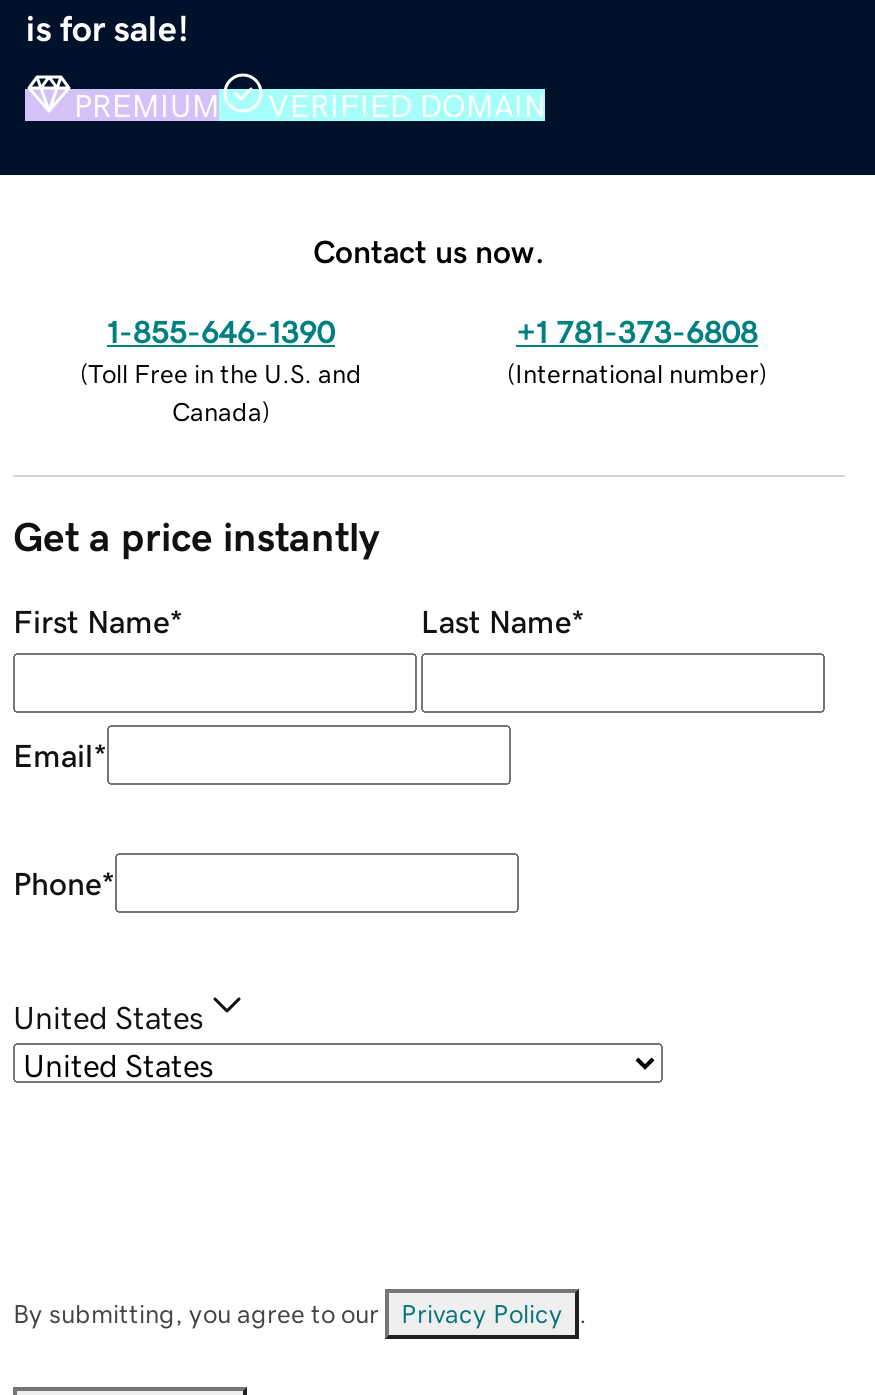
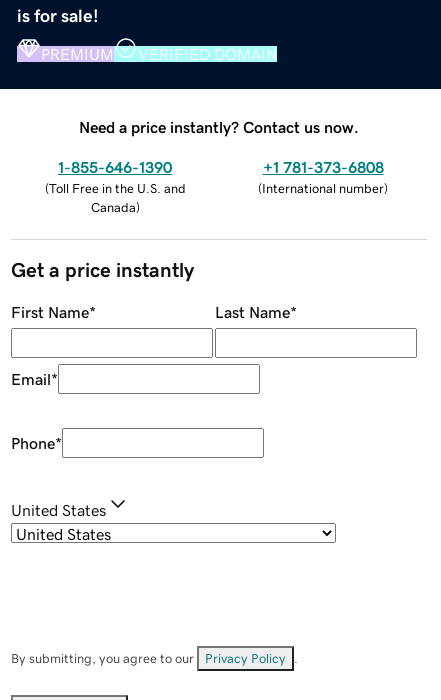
[313,234,545,266] Contact us now. -> [79,119,359,135] Need a price instantly? Contact us now.

